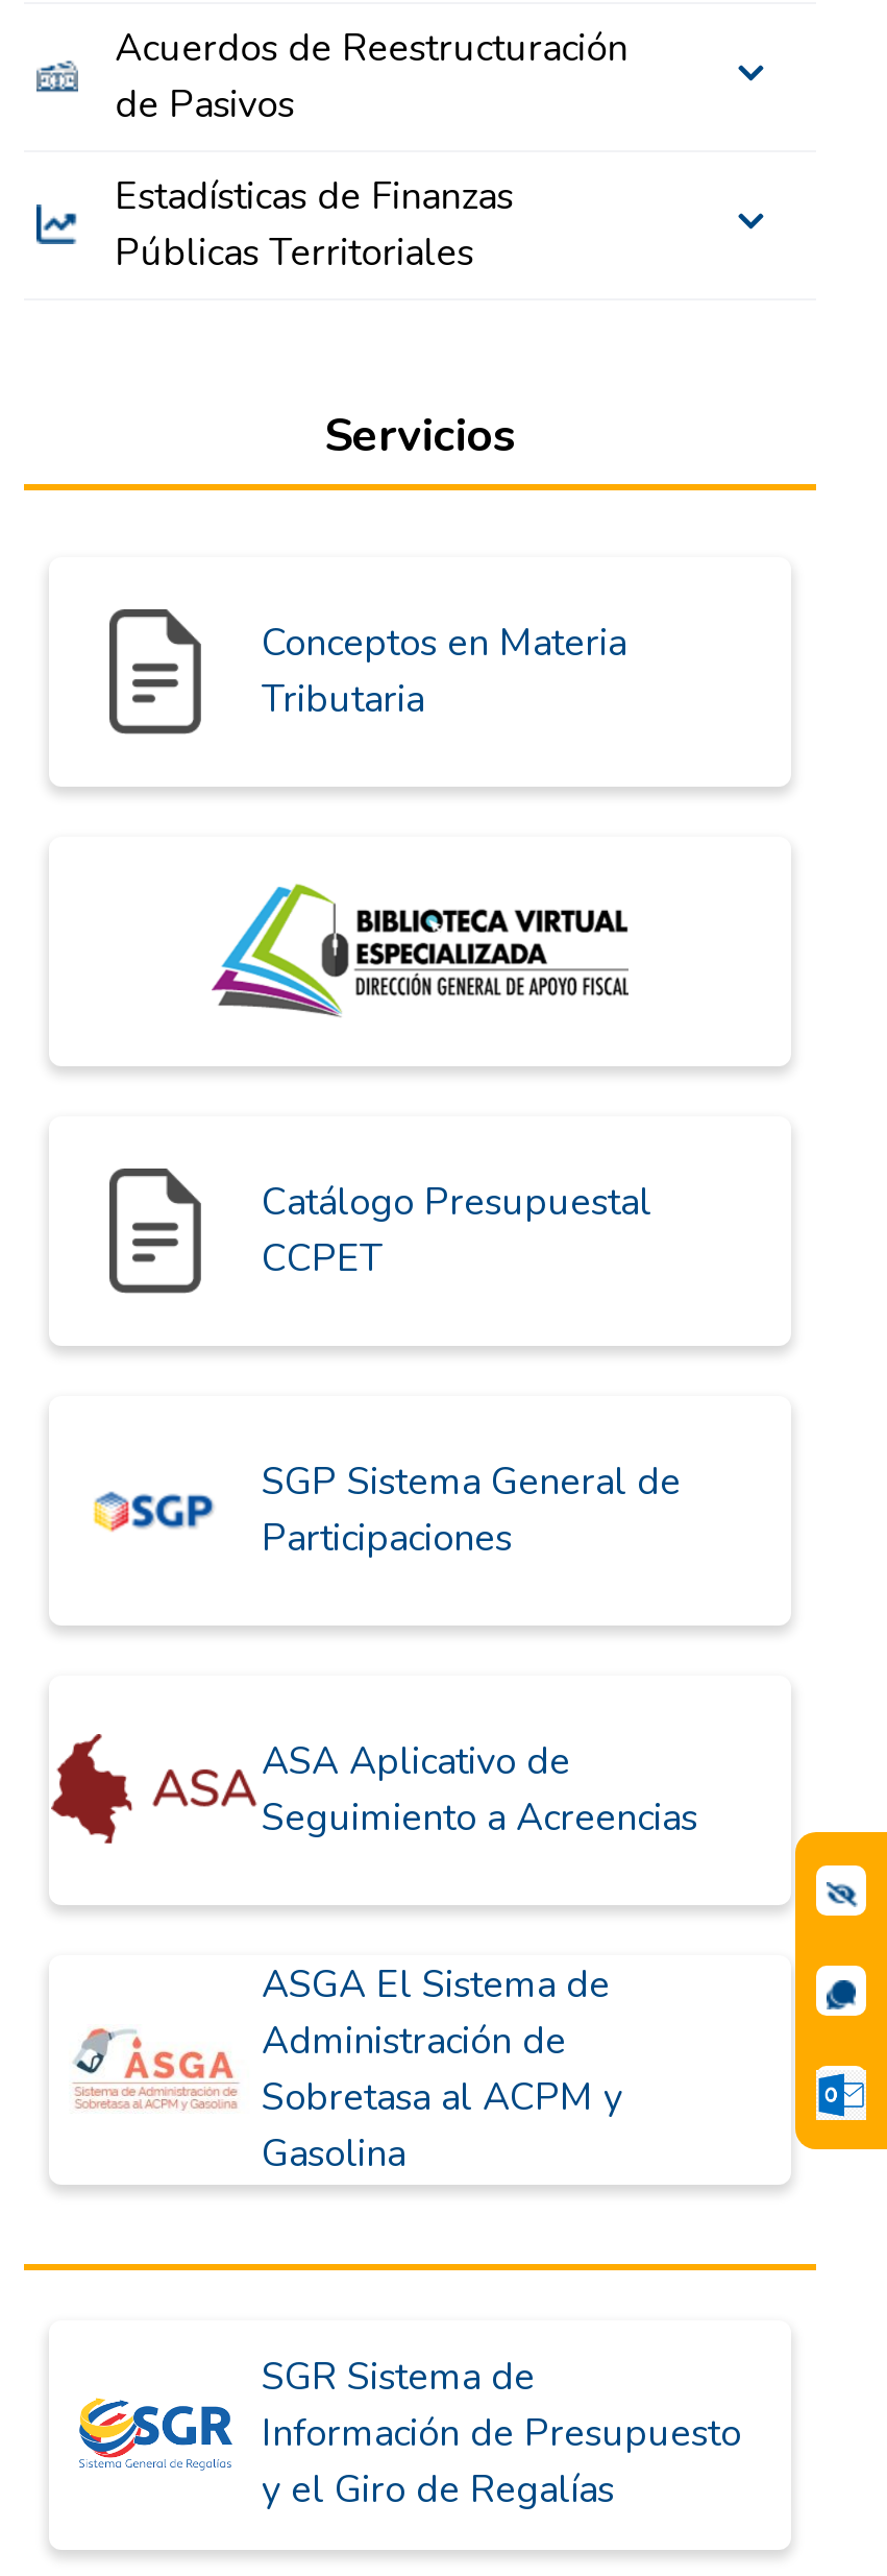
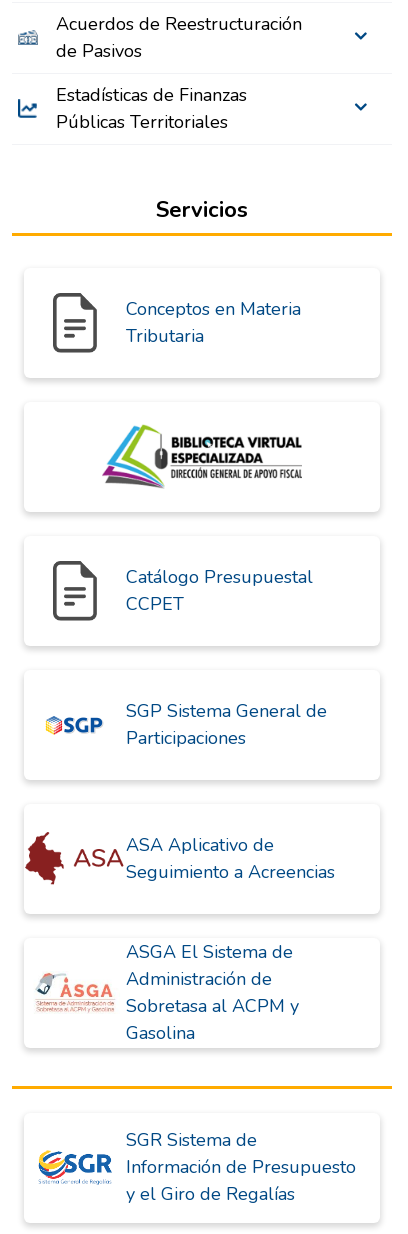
[793,1830,881,2151] [image] -> none

